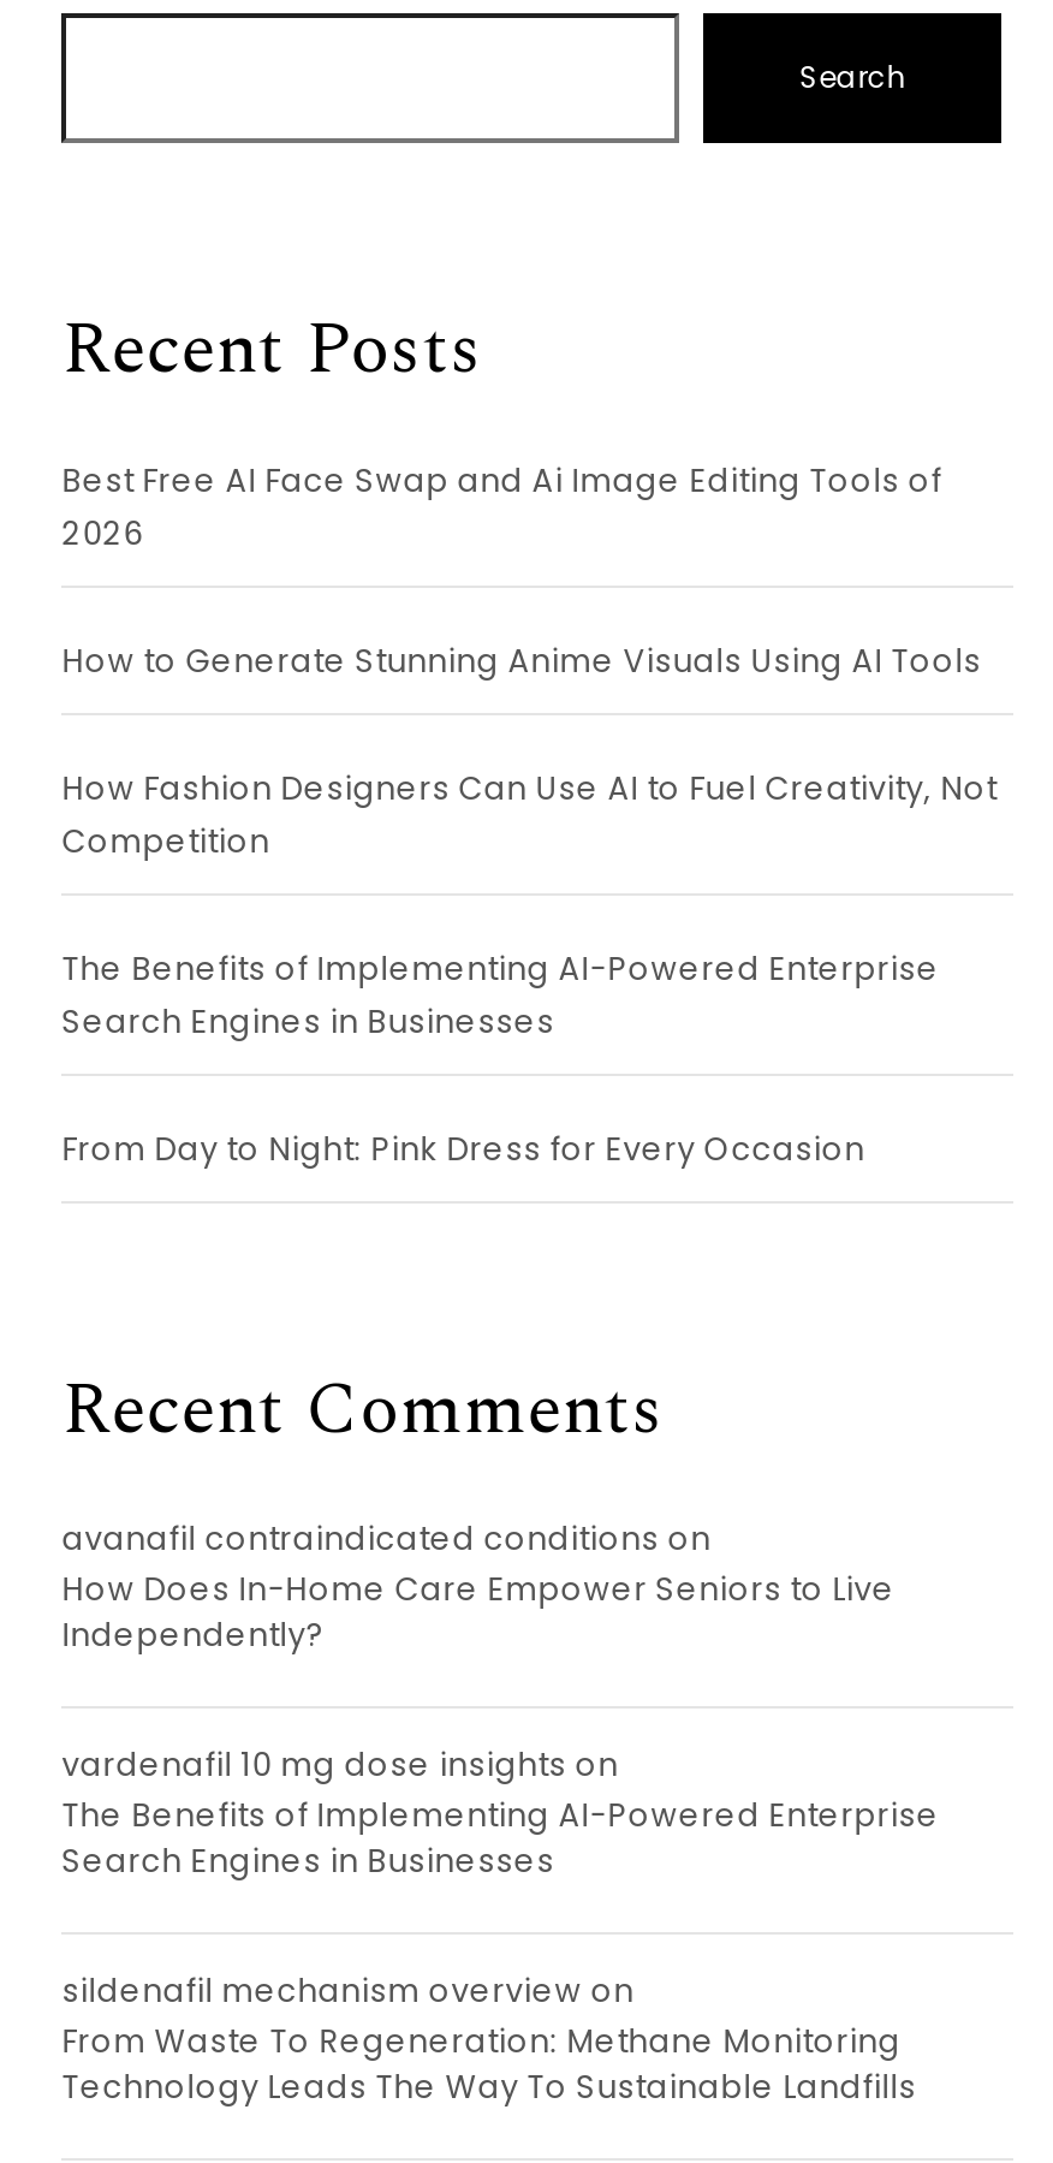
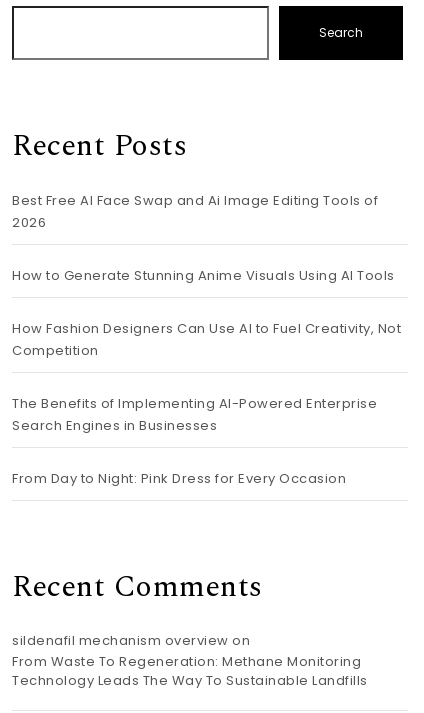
[62,1517,939,1885] avanafil contraindicated conditions on | How Does In-Home Care Empower Seniors to Live | Independently? | vardenafil 10 mg dose insights on | The Benefits of Implementing AI-Powered Enterprise | Search Engines in Businesses -> none

